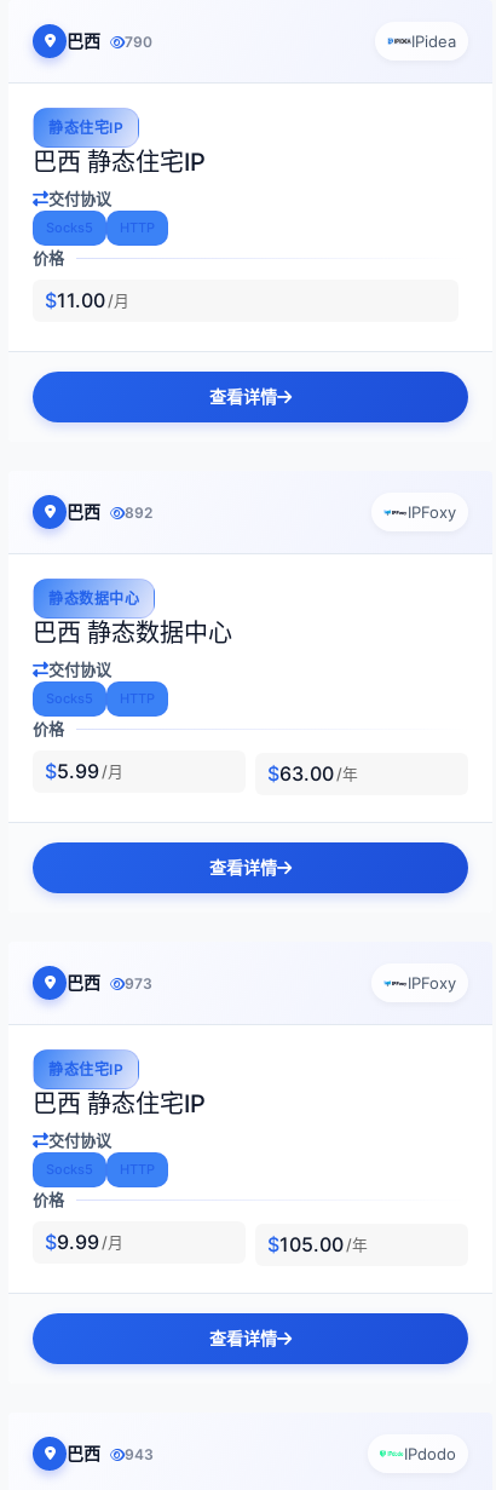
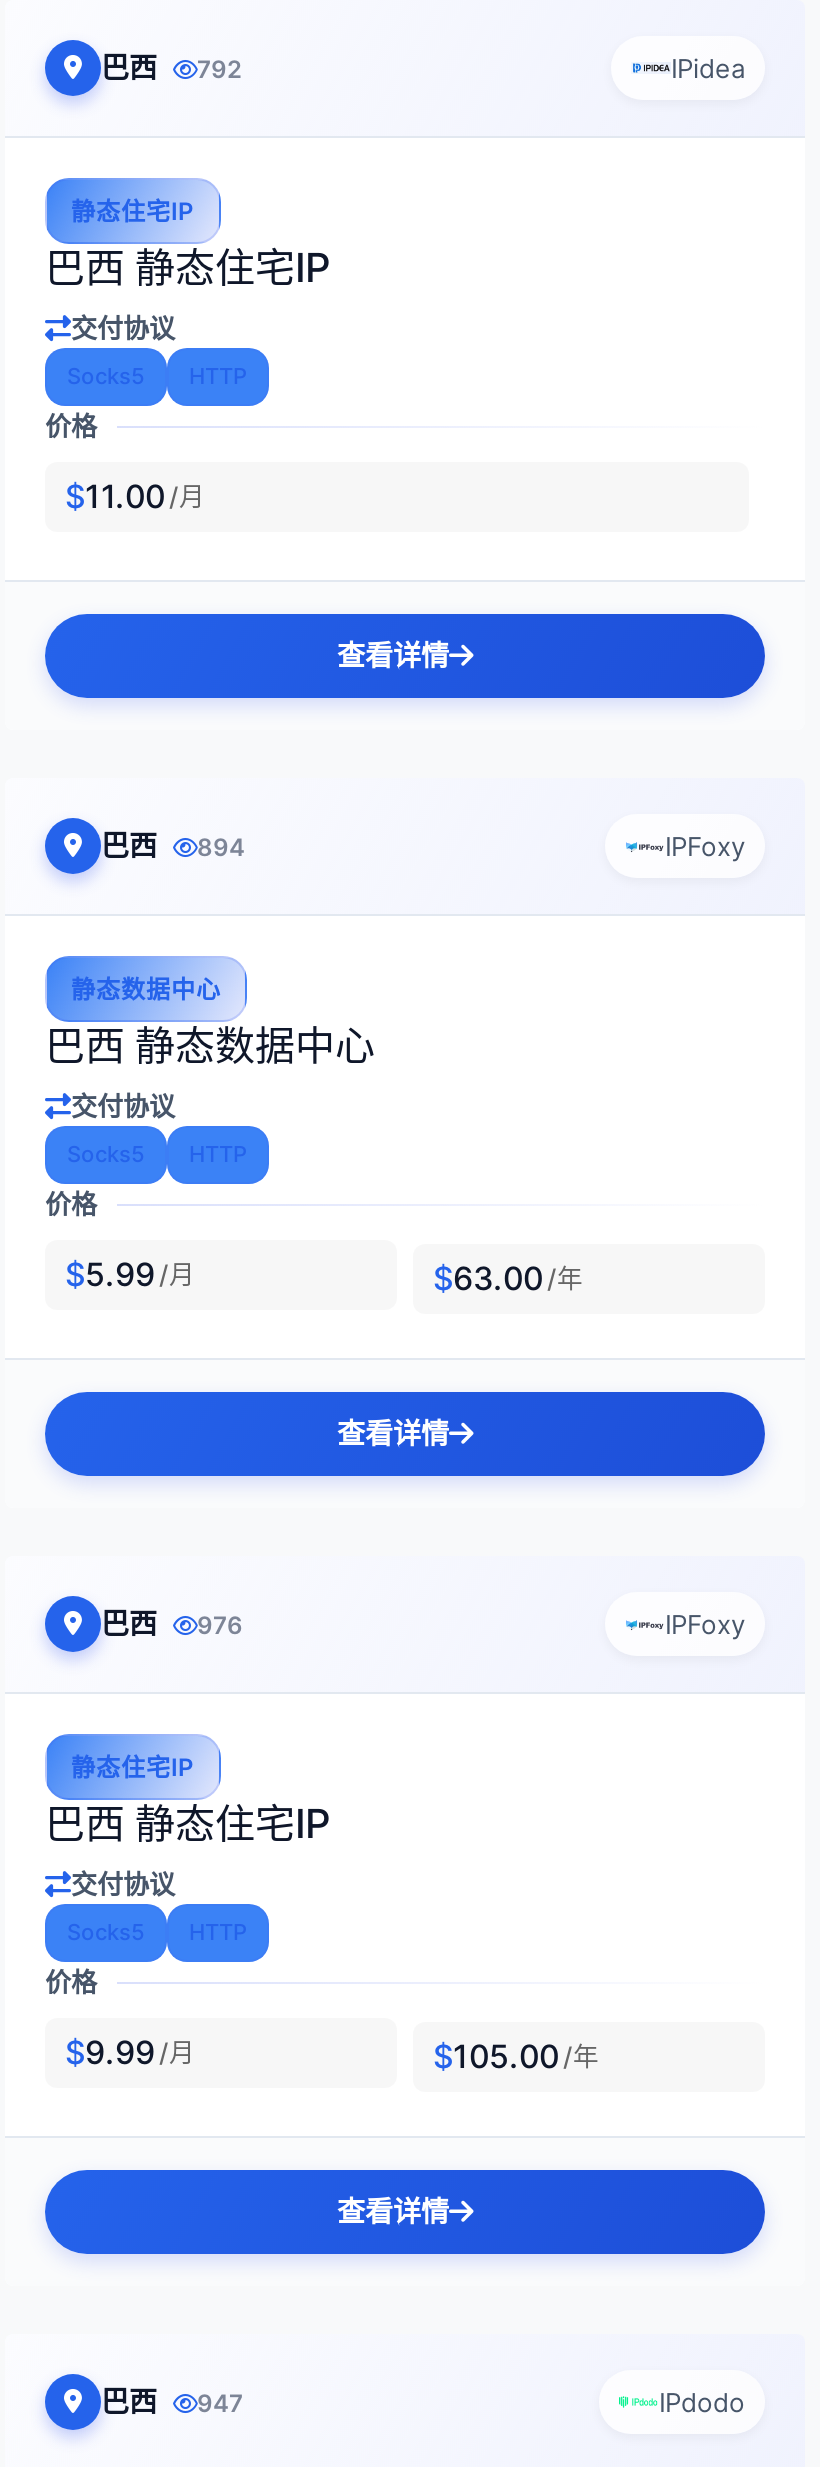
[67,31,152,51] 巴西 790 -> [101,50,241,84] 巴西 792
[67,501,152,522] 巴西 892 -> [101,828,245,862] 巴西 894
[67,972,152,993] 巴西 973 -> [101,1606,243,1640] 巴西 976
[67,1443,154,1464] 巴西 943 -> [101,2384,243,2418] 巴西 947

